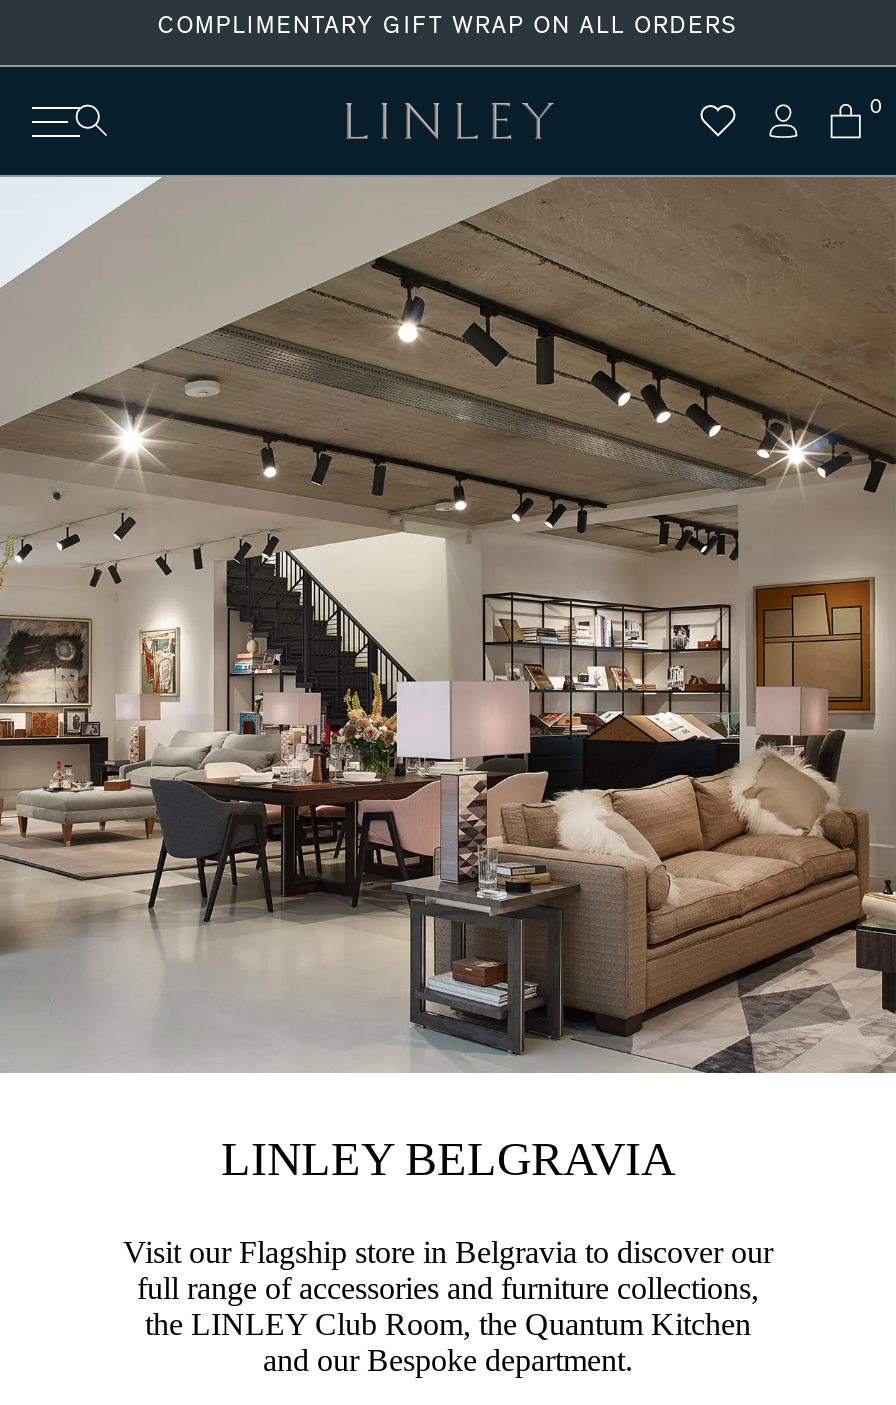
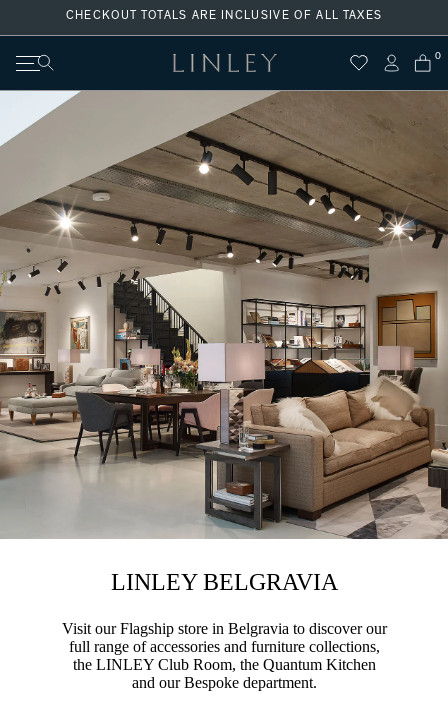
[158,12,738,36] COMPLIMENTARY GIFT WRAP ON ALL ORDERS -> [66,8,382,20] CHECKOUT TOTALS ARE INCLUSIVE OF ALL TAXES

